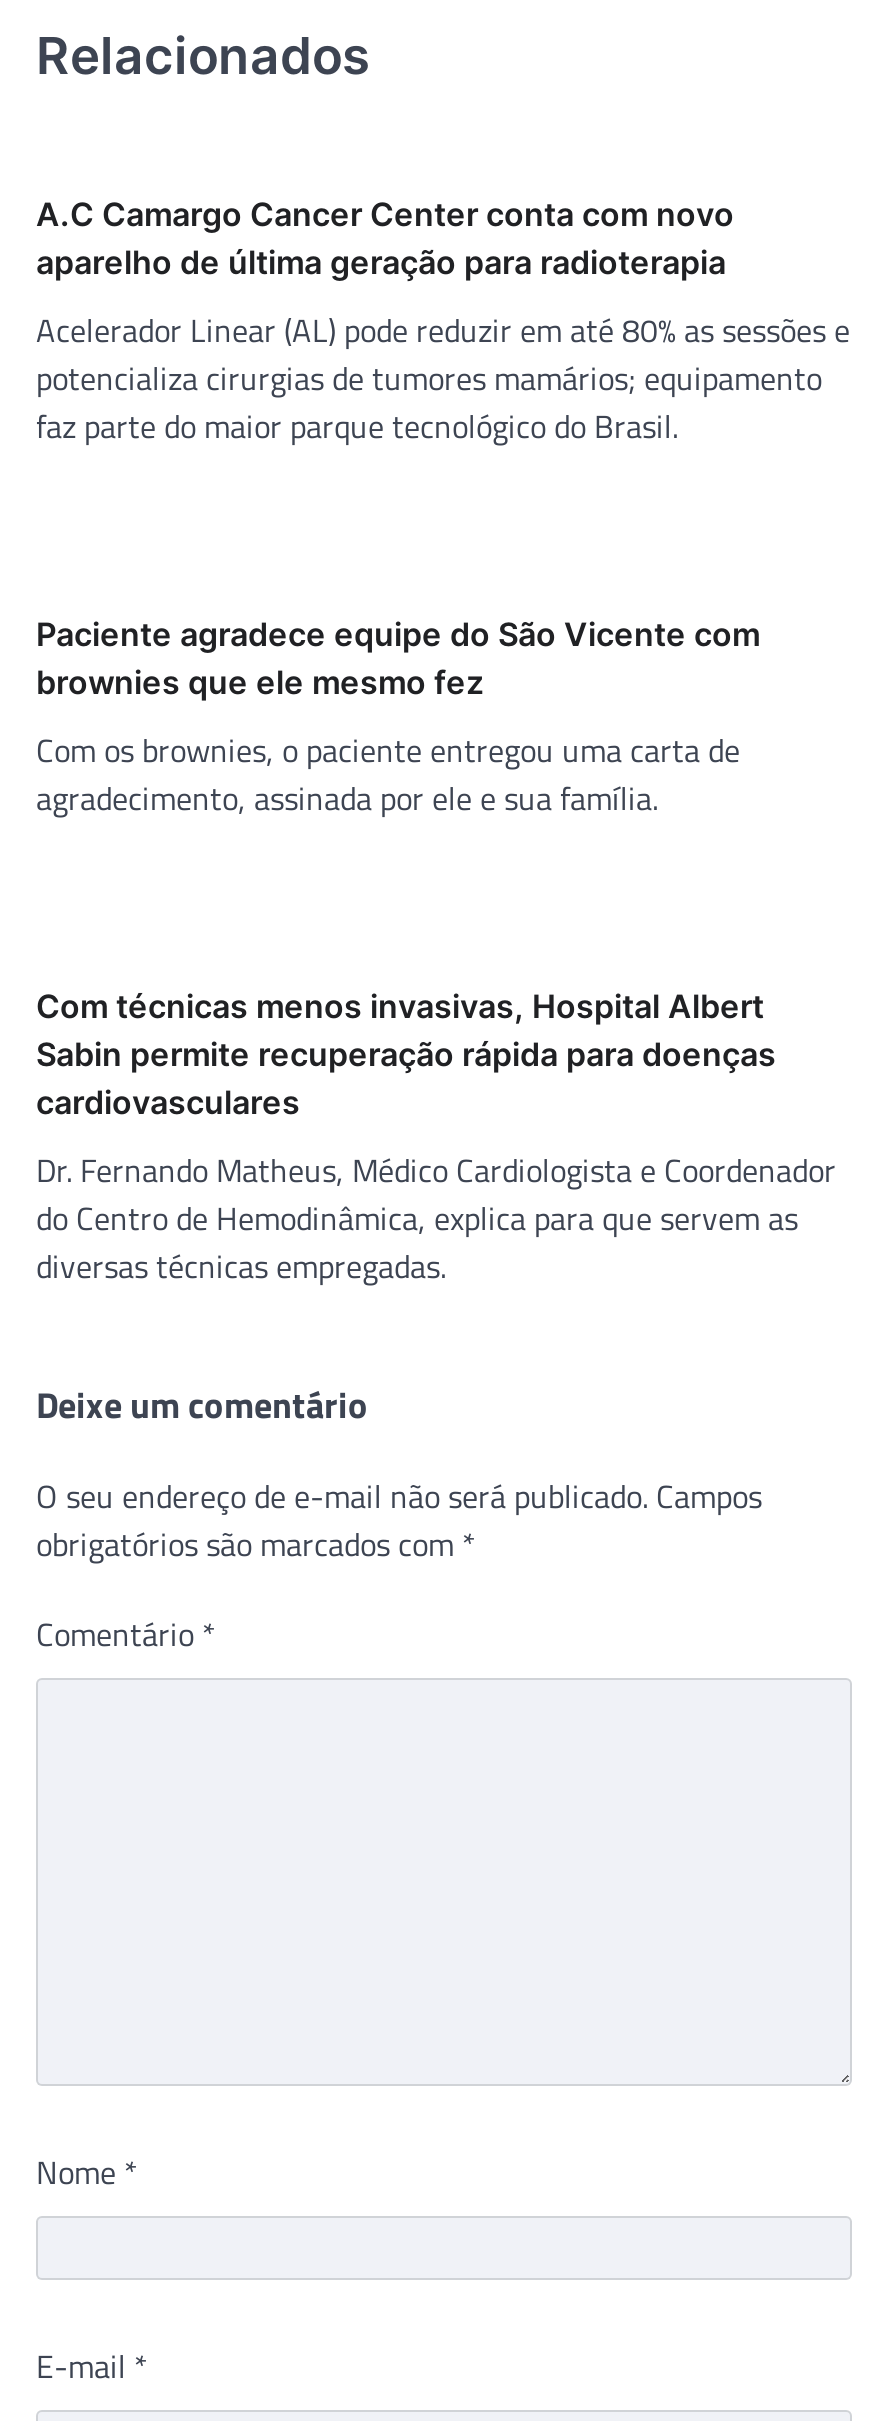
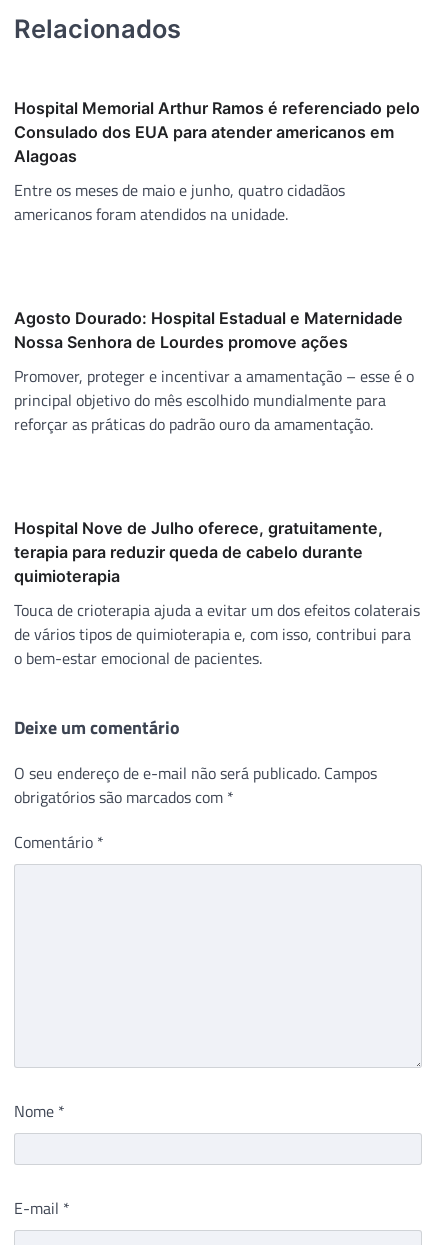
[36,193,734,281] A.C Camargo Cancer Center conta com novo | aparelho de última geração para radioterapia -> [14,97,420,165] Hospital Memorial Arthur Ramos é referenciado pelo | Consulado dos EUA para atender americanos em | Alagoas
[36,305,850,449] Acelerador Linear (AL) pode reduzir em até 80% as sessões e | potencializa cirurgias de tumores mamários; equipamento | faz parte do maior parque tecnológico do Brasil. -> [14,177,345,225] Entre os meses de maio e junho, quatro cidadãos | americanos foram atendidos na unidade.
[36,613,760,701] Paciente agradece equipe do São Vicente com | brownies que ele mesmo fez -> [14,307,403,351] Agosto Dourado: Hospital Estadual e Maternidade | Nossa Senhora de Lourdes promove ações
[36,725,740,821] Com os brownies, o paciente entregou uma carta de | agradecimento, assinada por ele e sua família. -> [14,363,414,435] Promover, proteger e incentivar a amamentação – esse é o | principal objetivo do mês escolhido mundialmente para | reforçar as práticas do padrão ouro da amamentação.
[36,985,776,1121] Com técnicas menos invasivas, Hospital Albert | Sabin permite recuperação rápida para doenças | cardiovasculares -> [14,517,383,585] Hospital Nove de Julho oferece, gratuitamente, | terapia para reduzir queda de cabelo durante | quimioterapia
[36,1145,836,1289] Dr. Fernando Matheus, Médico Cardiologista e Coordenador | do Centro de Hemodinâmica, explica para que servem as | diversas técnicas empregadas. -> [14,597,420,669] Touca de crioterapia ajuda a evitar um dos efeitos colaterais | de vários tipos de quimioterapia e, com isso, contribui para | o bem-estar emocional de pacientes.

